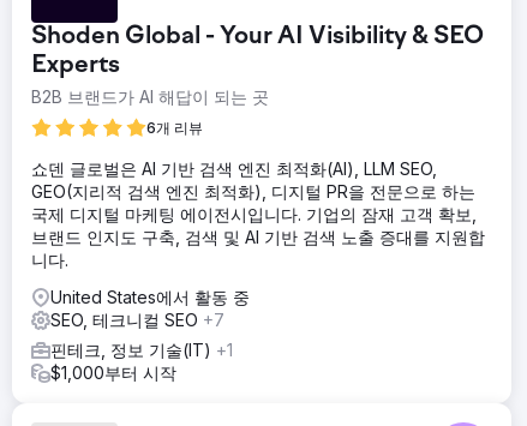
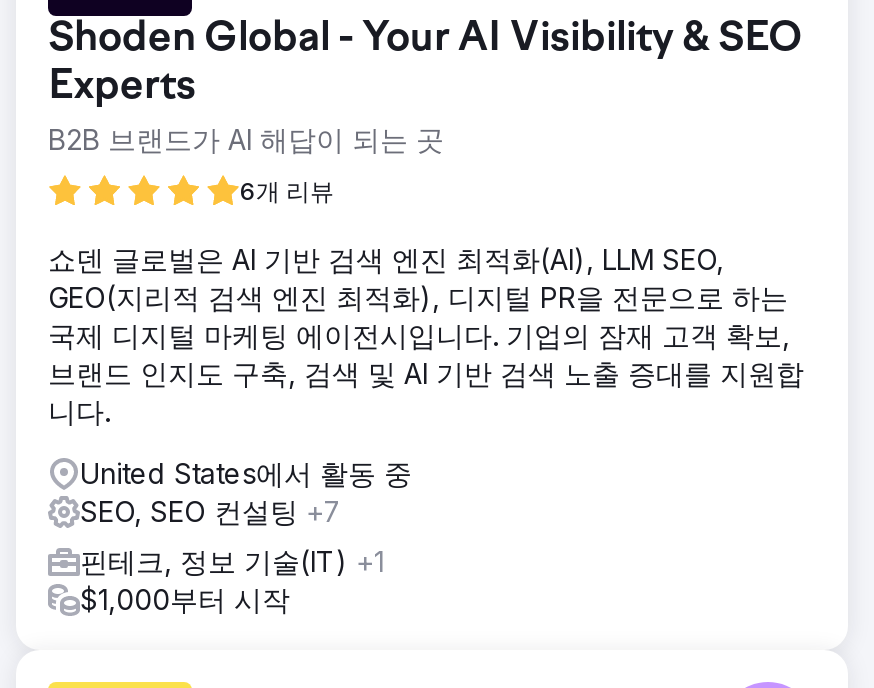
[50,309,224,330] SEO, 테크니컬 SEO +7 -> [80,493,342,527] SEO, SEO 컨설팅 +7

